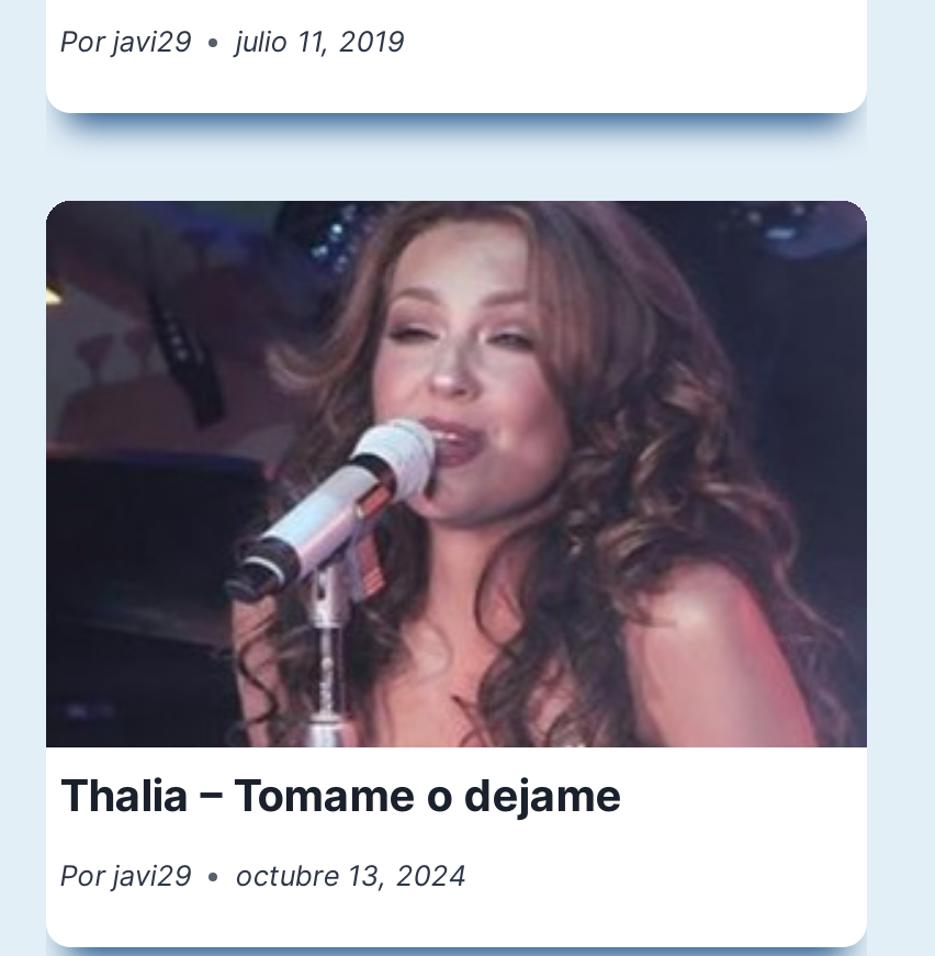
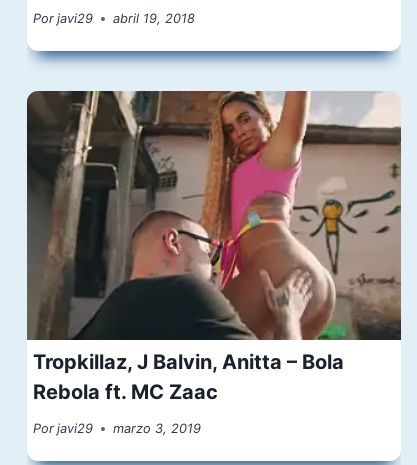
[60,25,405,58] Por javi29 julio 11, 2019 -> [33,11,195,26] Por javi29 abril 19, 2018
[46,199,869,821] [image] | Thalia – Tomame o dejame -> [27,90,402,403] [image] | Tropkillaz, J Balvin, Anitta – Bola | Rebola ft. MC Zaac
[60,860,466,893] Por javi29 octubre 13, 2024 -> [33,421,201,436] Por javi29 marzo 3, 2019

